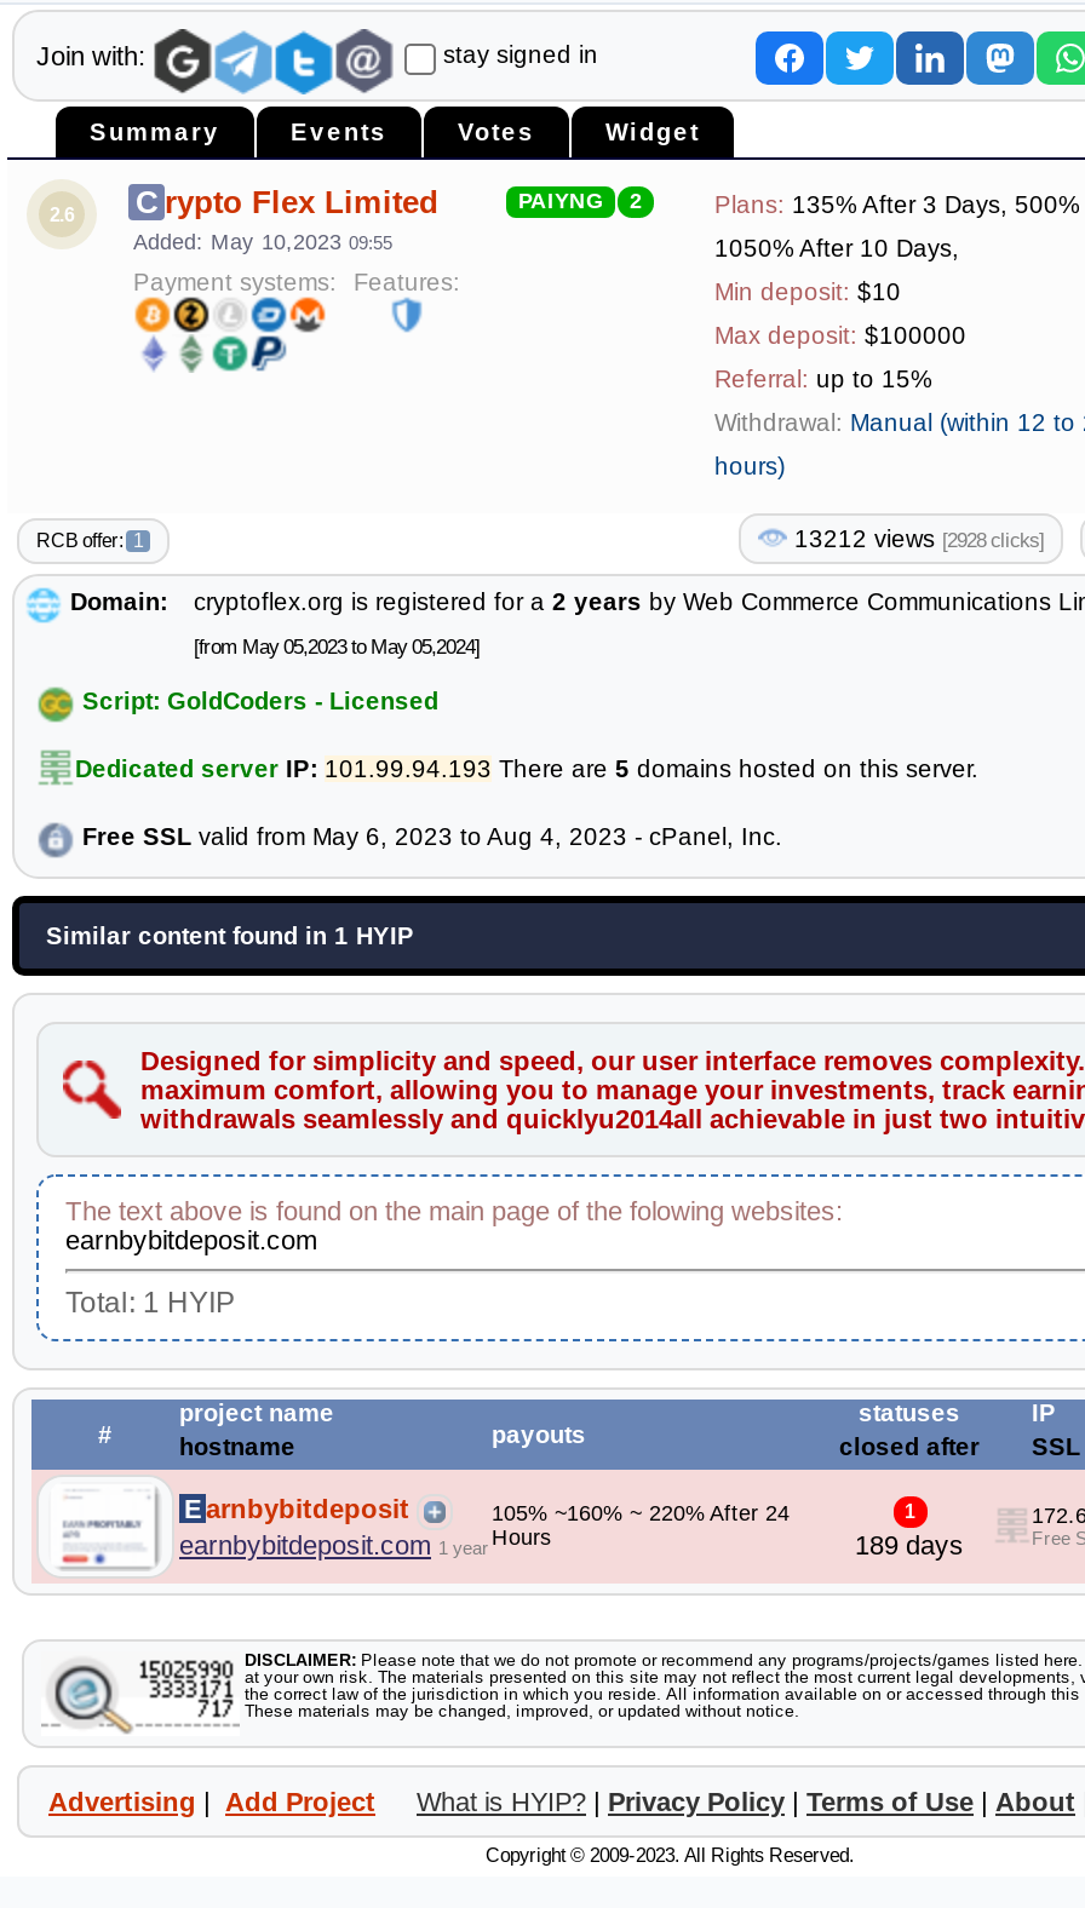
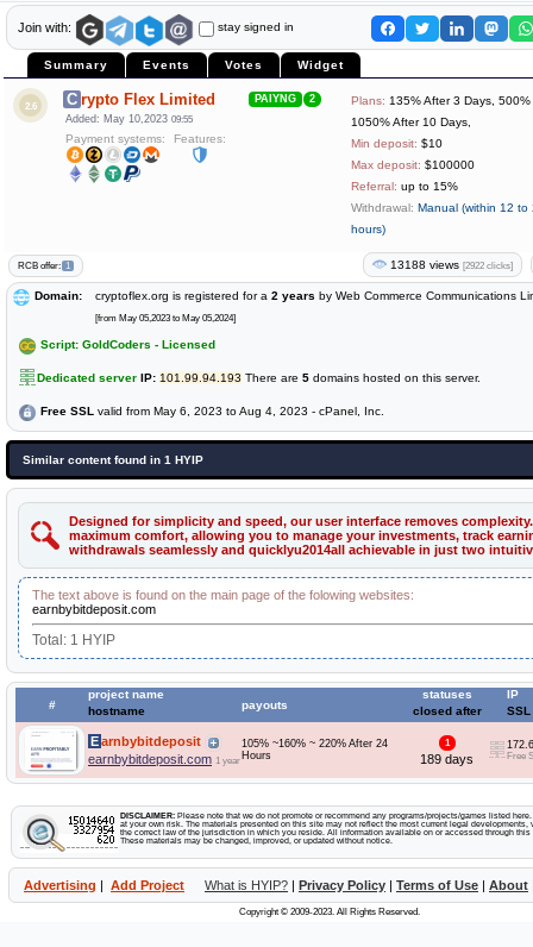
[787,525,1044,552] 13212 views [2928 clicks] -> [387,258,513,271] 13188 views [2922 clicks]

